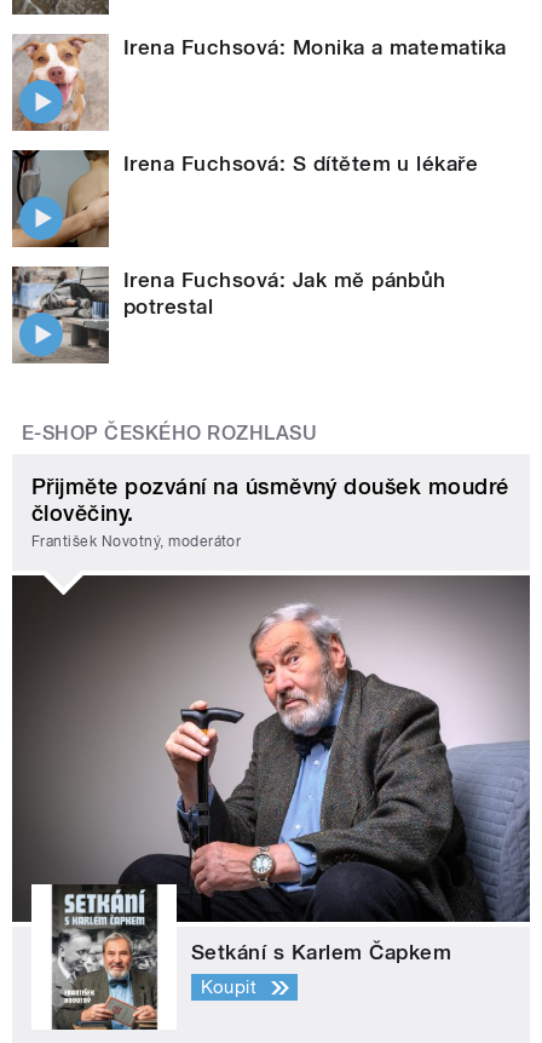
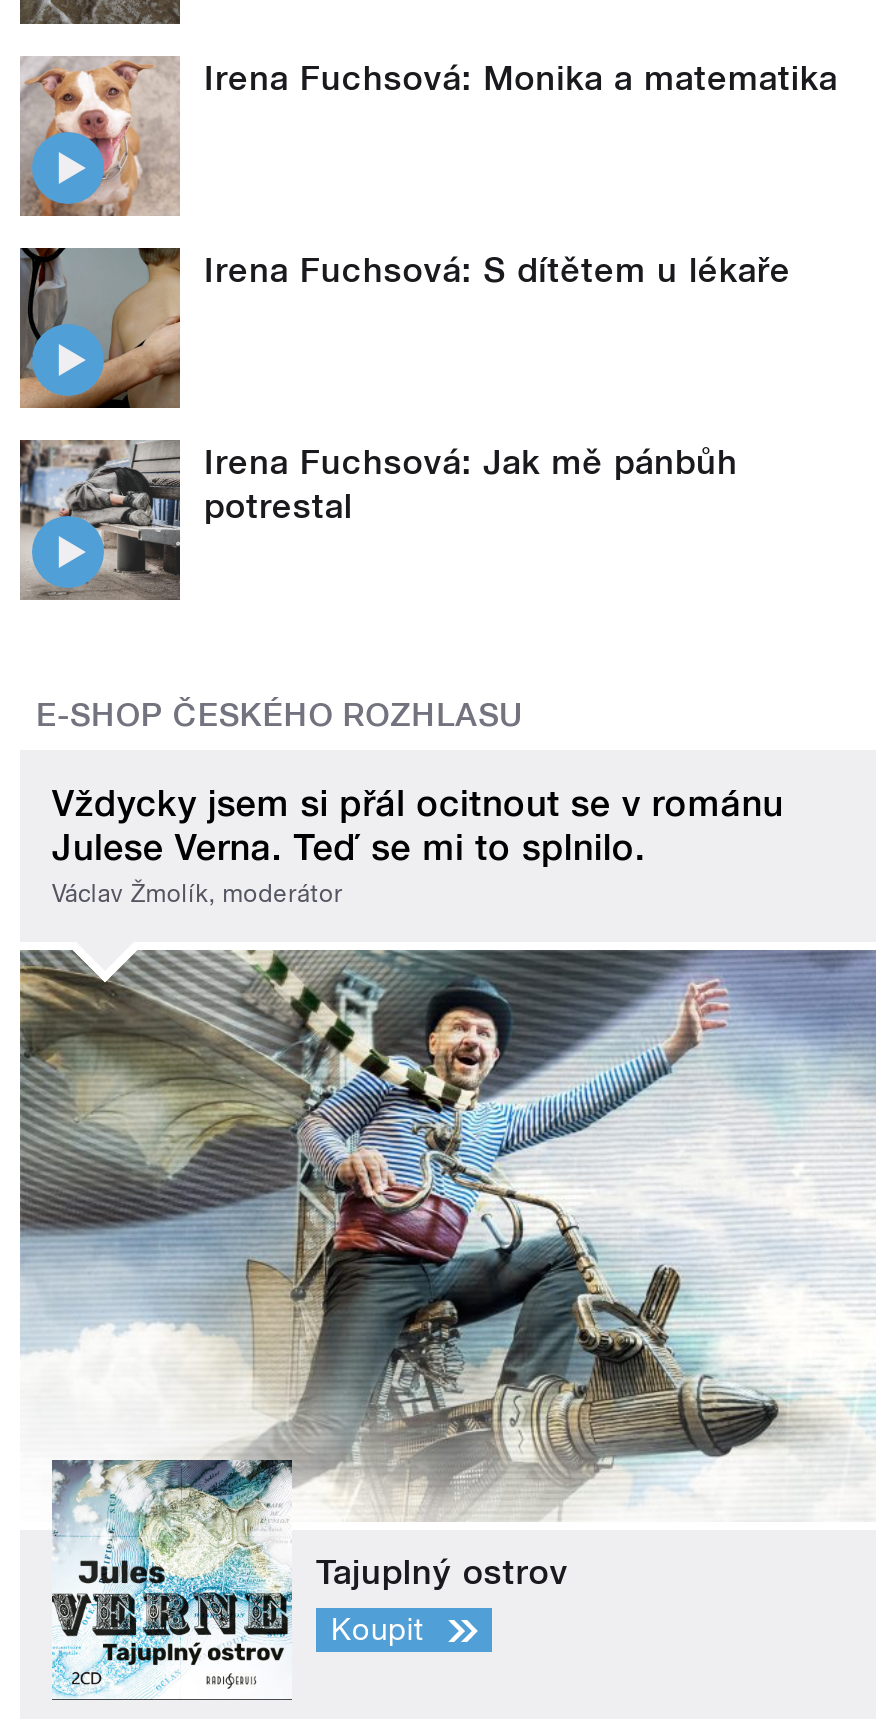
[31,473,509,550] Přijměte pozvání na úsměvný doušek moudré | člověčiny. | František Novotný, moderátor -> [52,781,783,908] Vždycky jsem si přál ocitnout se v románu | Julese Verna. Teď se mi to splnilo. | Václav Žmolík, moderátor
[11,574,531,1031] [image] | Setkání s Karlem Čapkem -> [18,948,878,1700] [image] | Tajuplný ostrov

